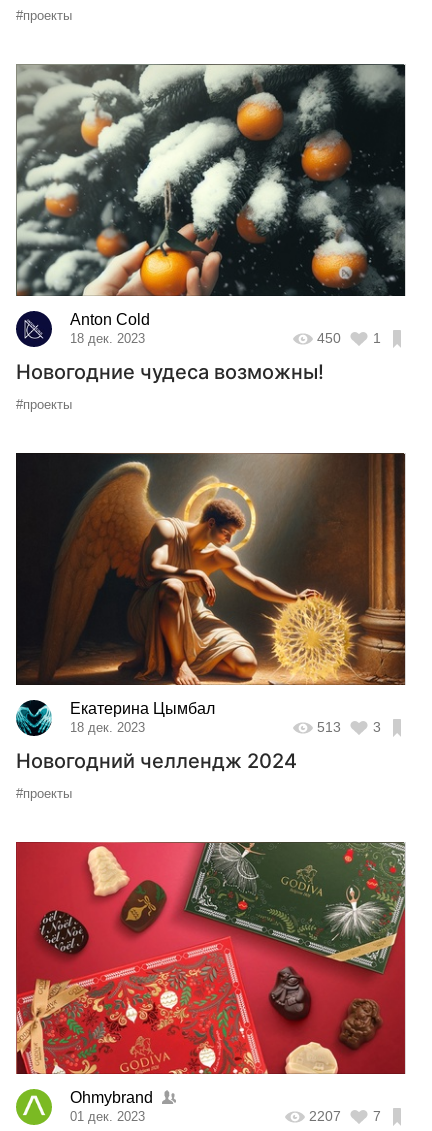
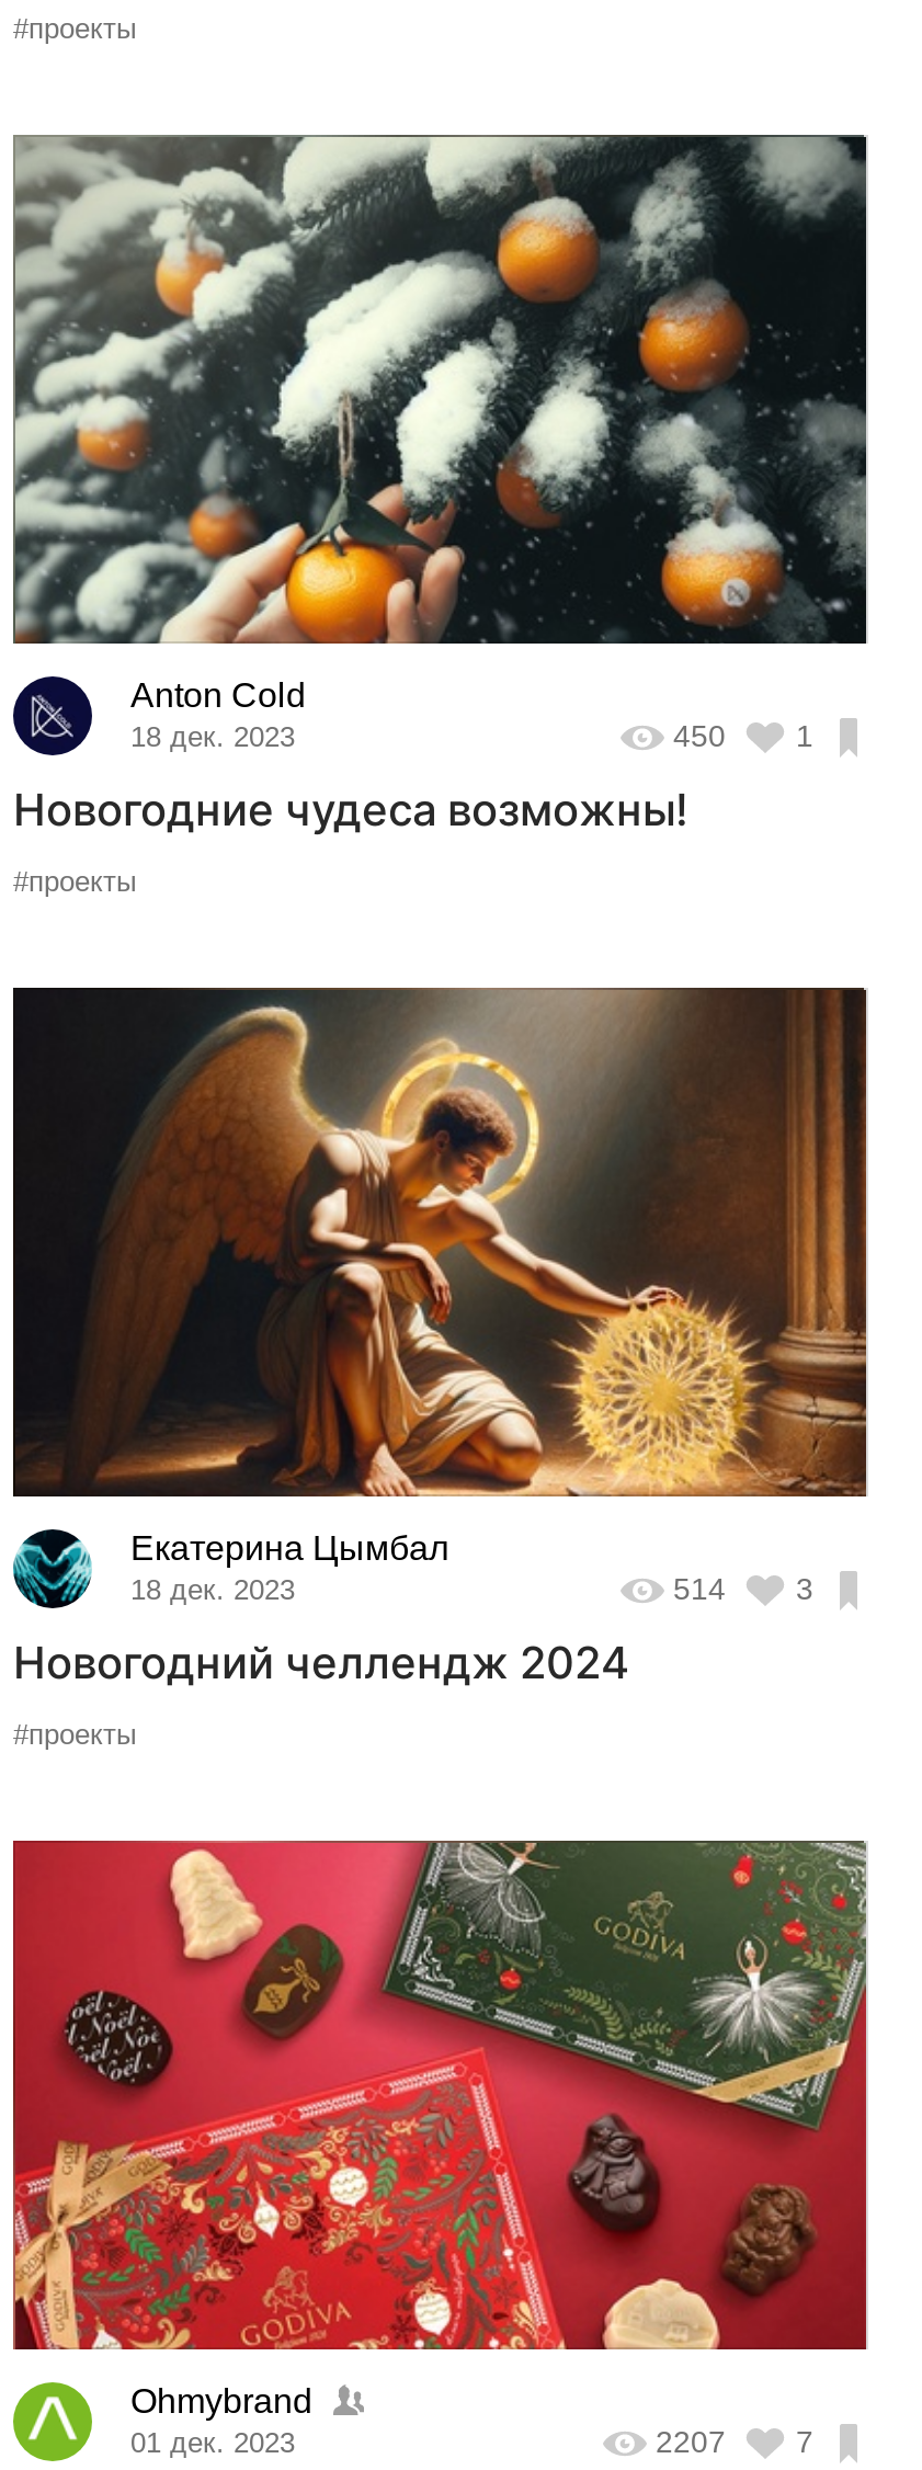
[317,719,381,735] 513 3 -> [673,1571,813,1606] 514 3

